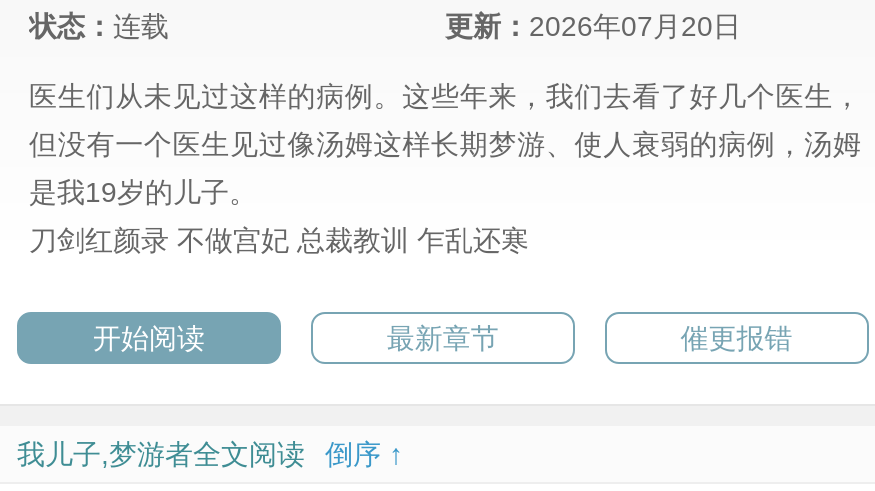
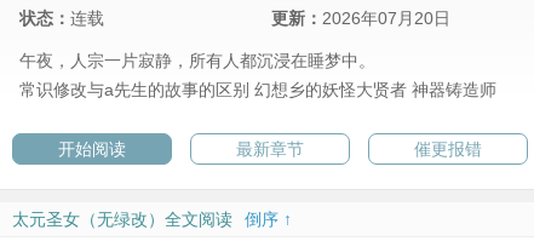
[29,81,861,257] 医生们从未见过这样的病例。这些年来，我们去看了好几个医生， | 但没有一个医生见过像汤姆这样长期梦游、使人衰弱的病例，汤姆 | 是我19岁的儿子。 | 刀剑红颜录 不做宫妃 总裁教训 乍乱还寒 -> [19,51,496,100] 午夜，人宗一片寂静，所有人都沉浸在睡梦中。 | 常识修改与a先生的故事的区别 幻想乡的妖怪大贤者 神器铸造师
[17,439,305,471] 我儿子,梦游者全文阅读 -> [12,210,232,229] 太元圣女（无绿改）全文阅读

